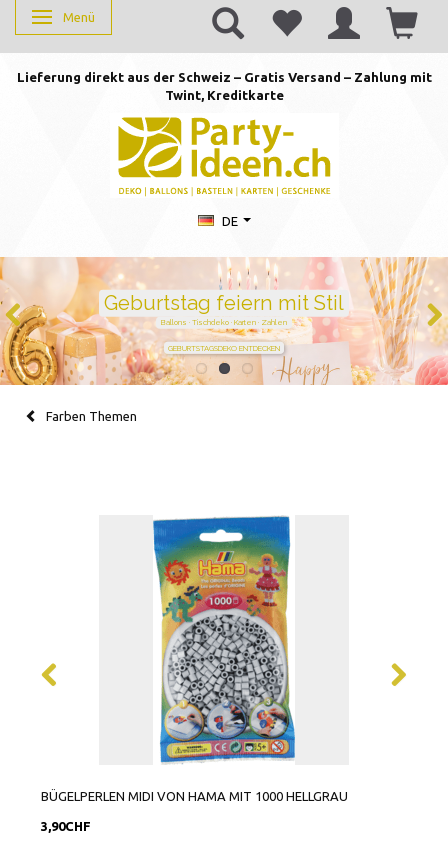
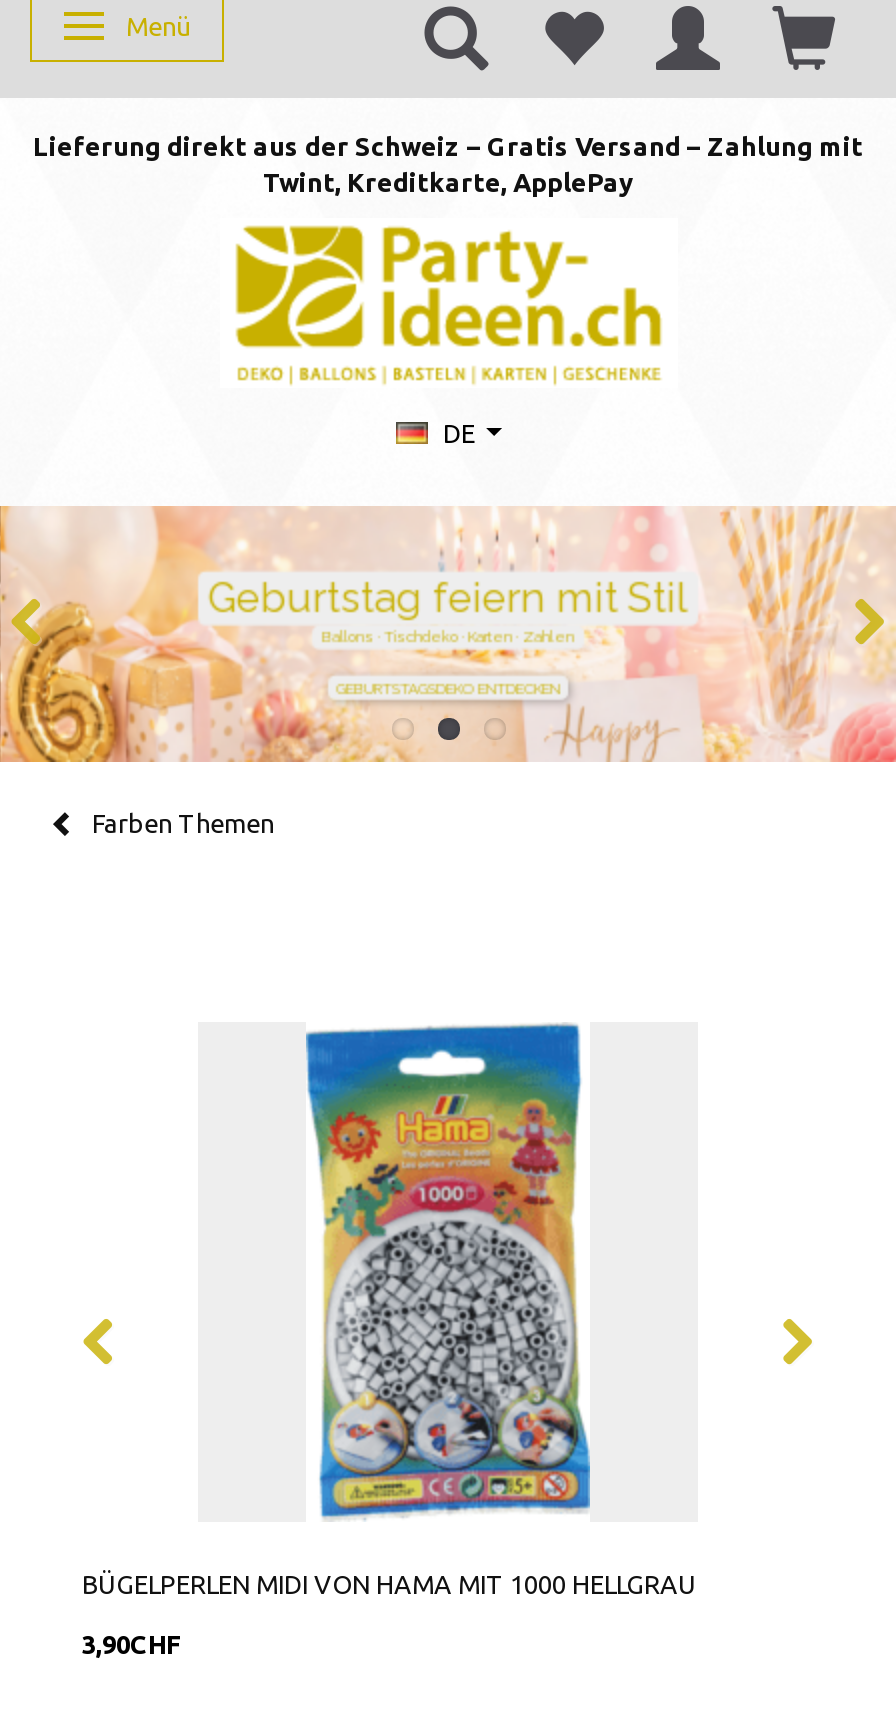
[164,88,283,102] Twint, Kreditkarte -> [263,167,633,195] Twint, Kreditkarte, ApplePay

